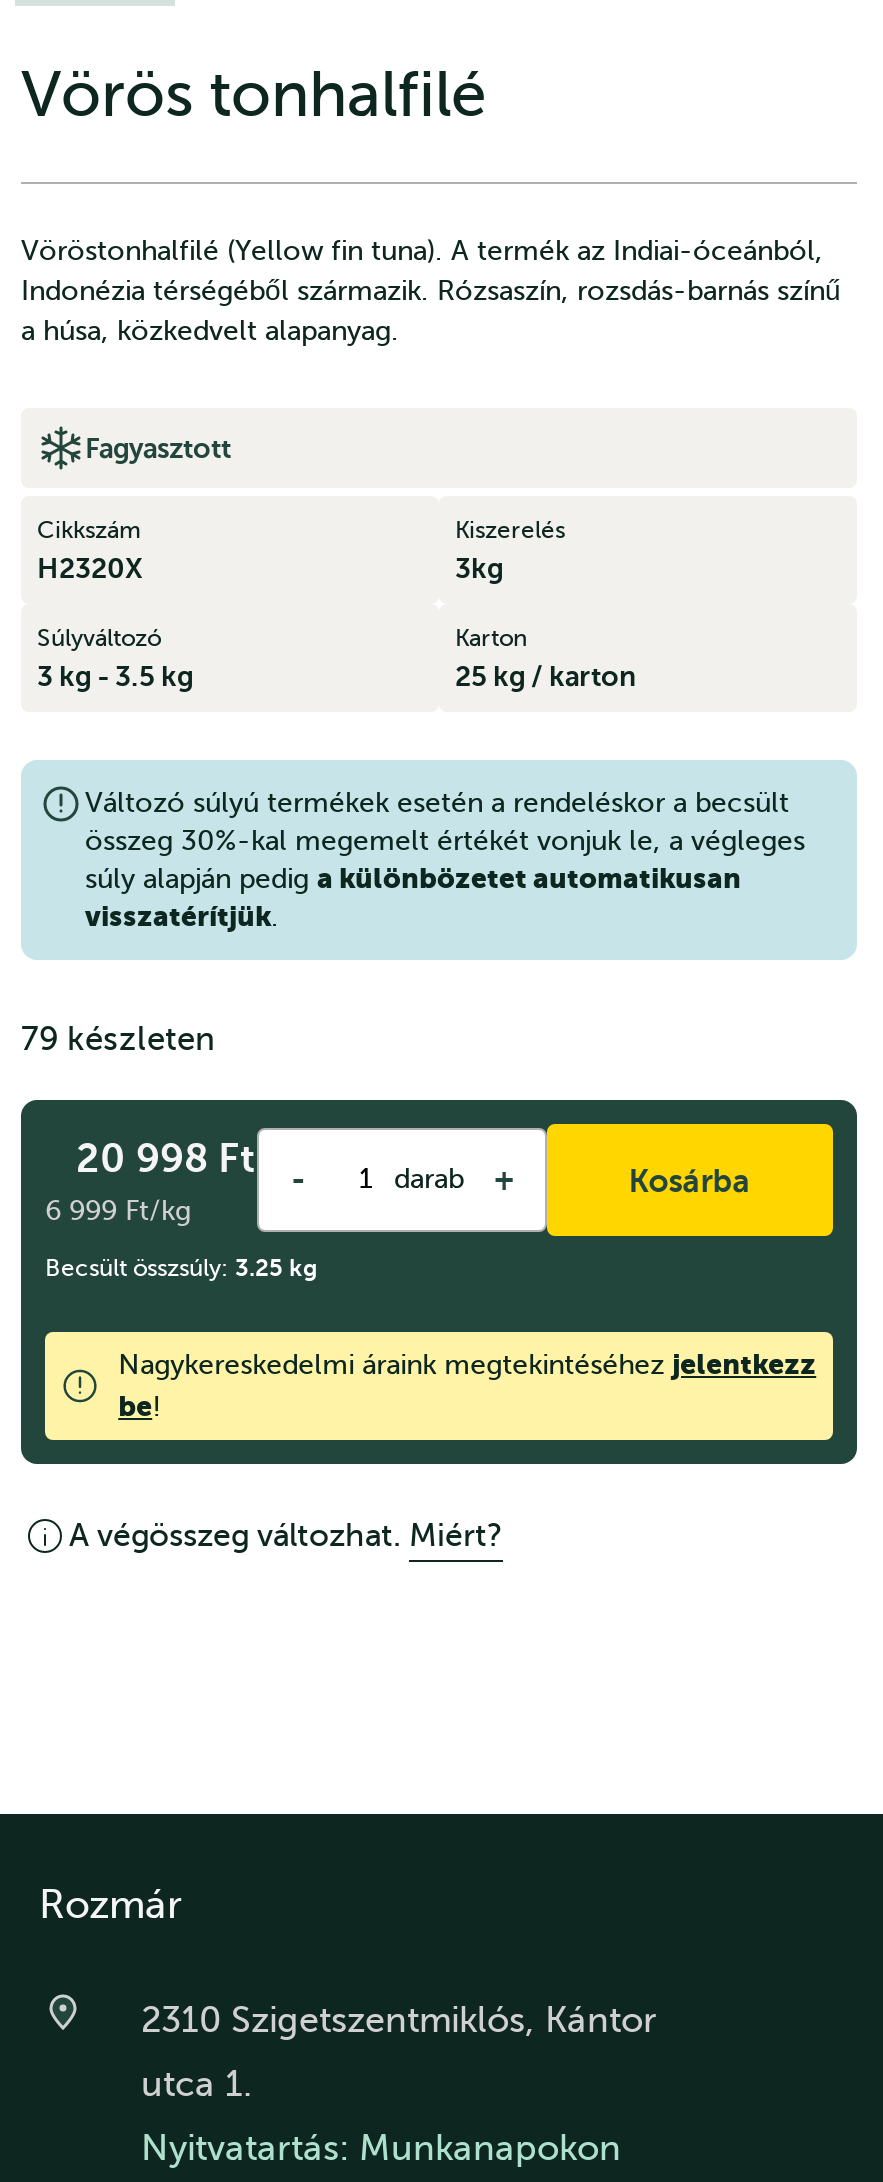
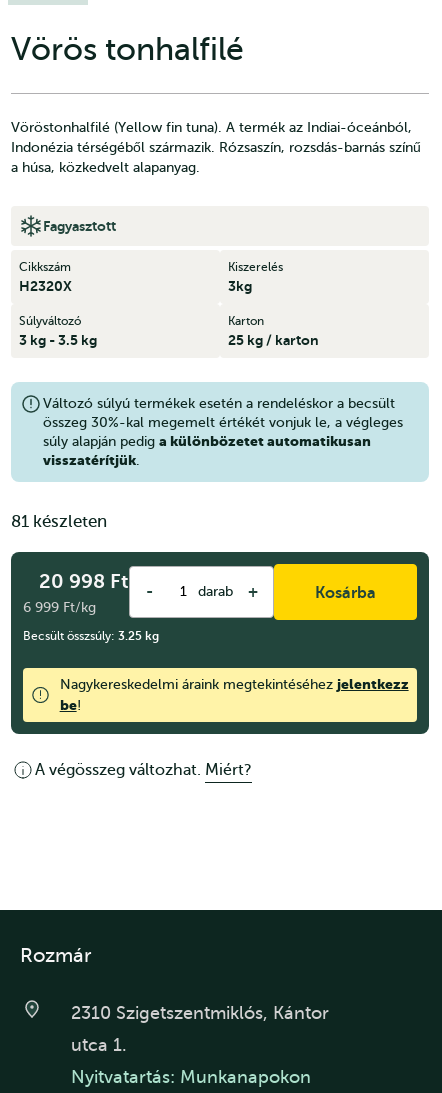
[21,1019,215,1057] 79 készleten -> [11,512,107,531] 81 készleten

